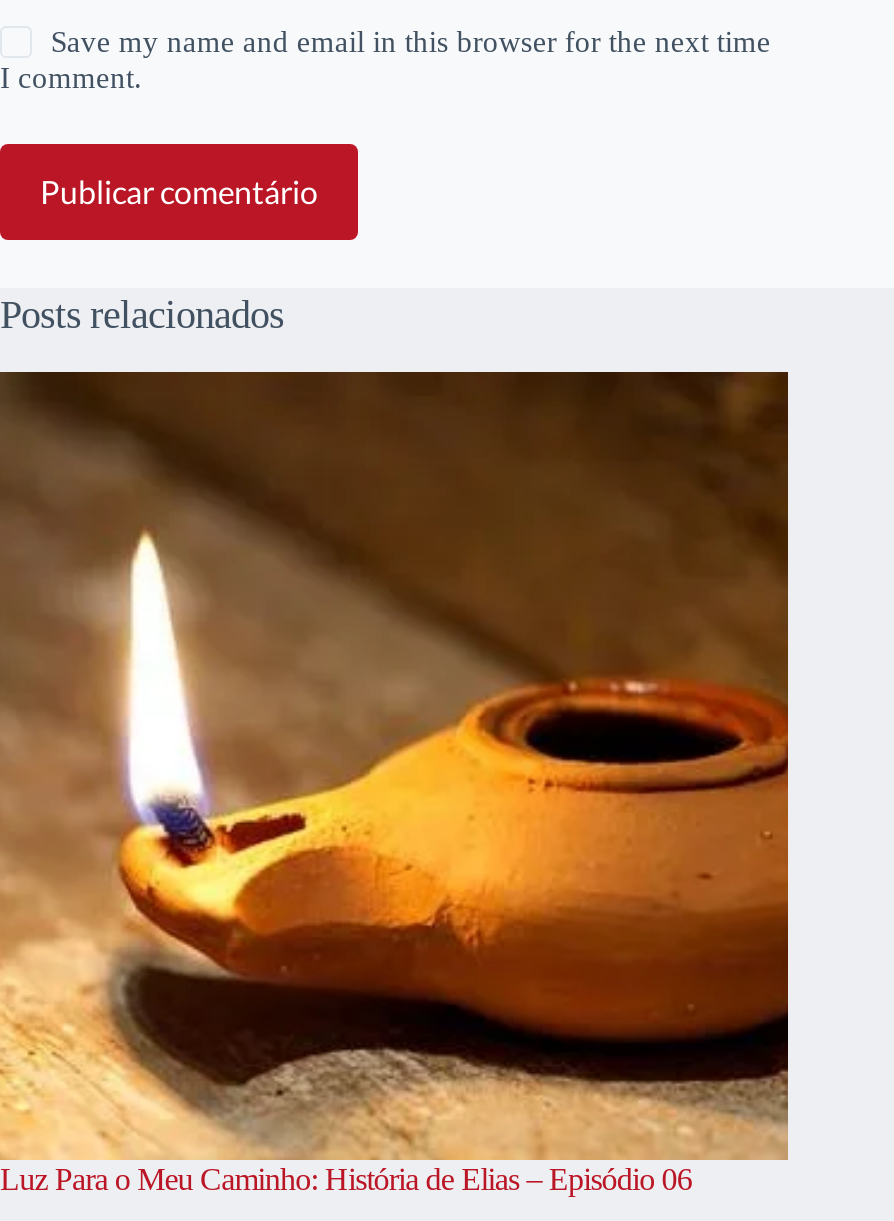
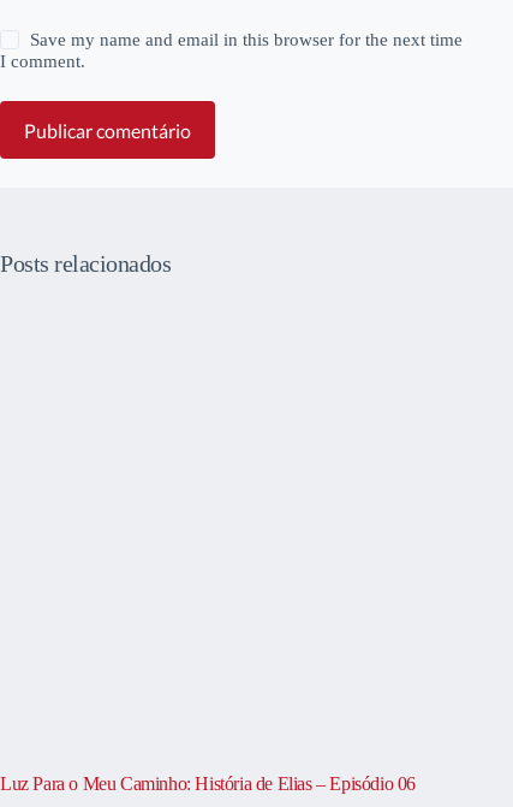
[6,370,790,1162] [image] -> none

